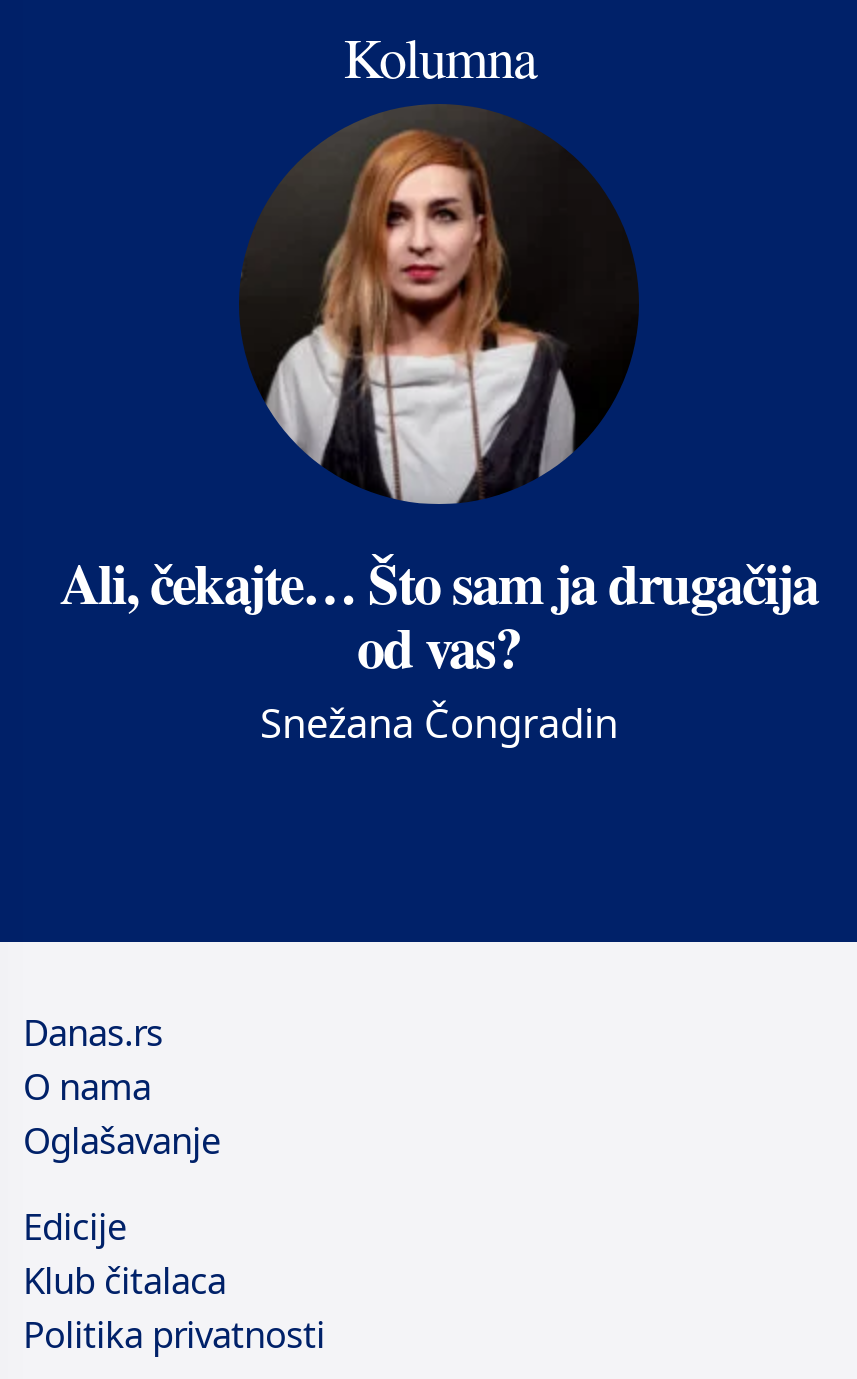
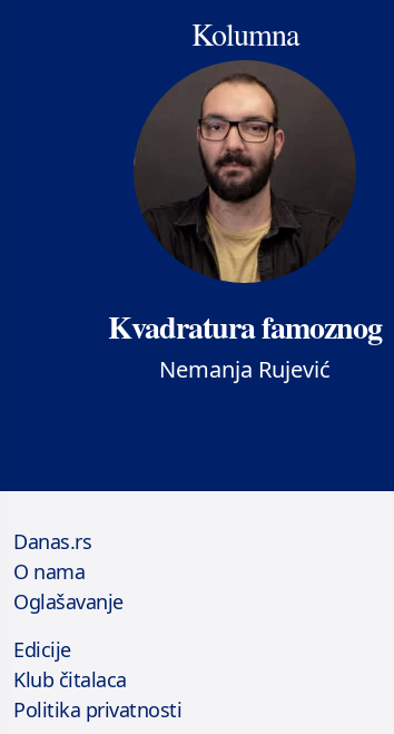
[60,119,818,751] [image] | Ali, čekajte… Što sam ja drugačija | od vas? | Snežana Čongradin -> [108,68,382,384] [image] | Kvadratura famoznog | Nemanja Rujević

